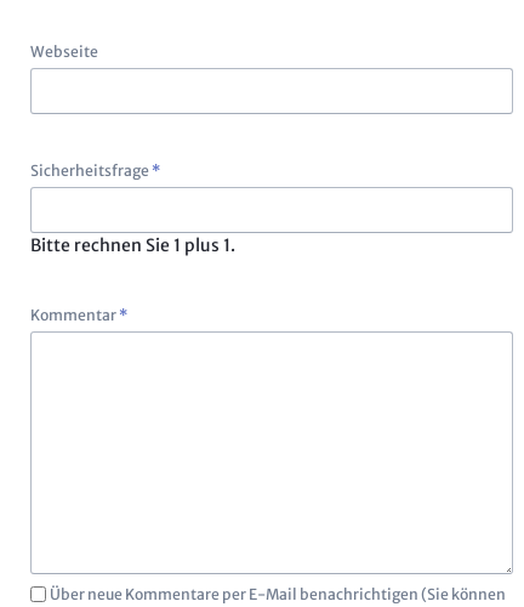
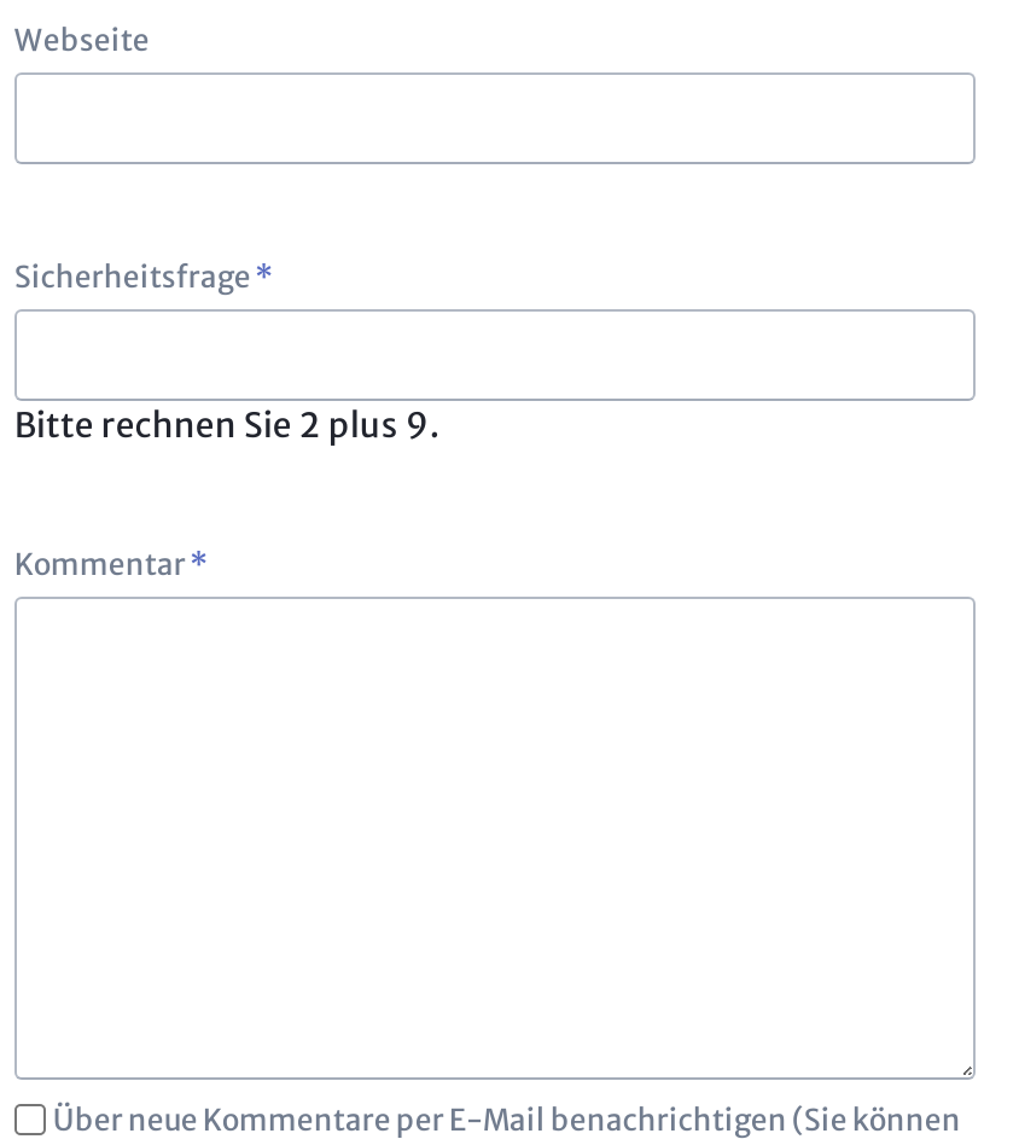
[30,235,235,257] Bitte rechnen Sie 1 plus 1. -> [14,404,439,448] Bitte rechnen Sie 2 plus 9.

